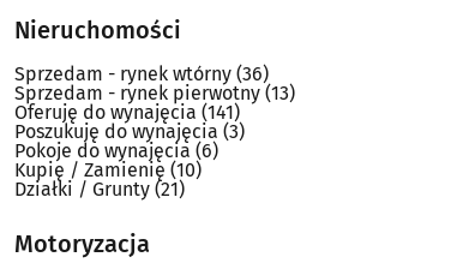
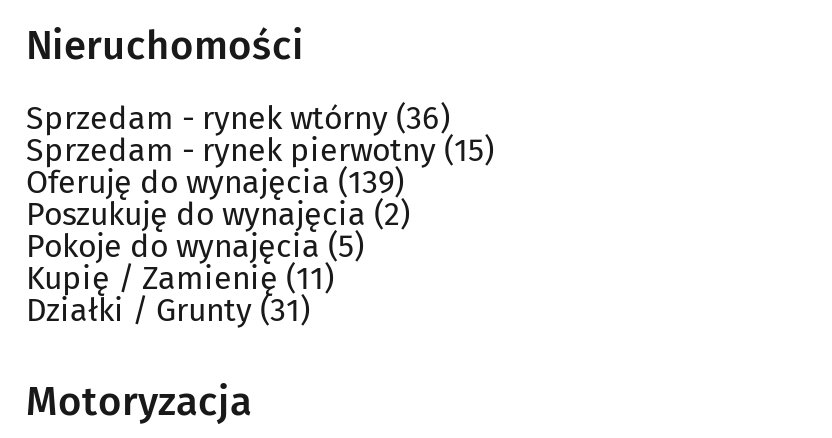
[14,81,295,104] Sprzedam - rynek pierwotny(13) -> [26,130,494,168] Sprzedam - rynek pierwotny(15)
[14,100,240,123] Oferuję do wynajęcia(141) -> [26,162,404,200] Oferuję do wynajęcia(139)
[14,119,245,142] Poszukuję do wynajęcia(3) -> [26,194,410,232] Poszukuję do wynajęcia(2)
[14,139,218,162] Pokoje do wynajęcia (6) -> [26,226,364,264] Pokoje do wynajęcia (5)
[14,158,202,181] Kupię / Zamienię(10) -> [26,258,334,296] Kupię / Zamienię(11)
[14,177,185,200] Działki / Grunty(21) -> [26,290,310,328] Działki / Grunty(31)

